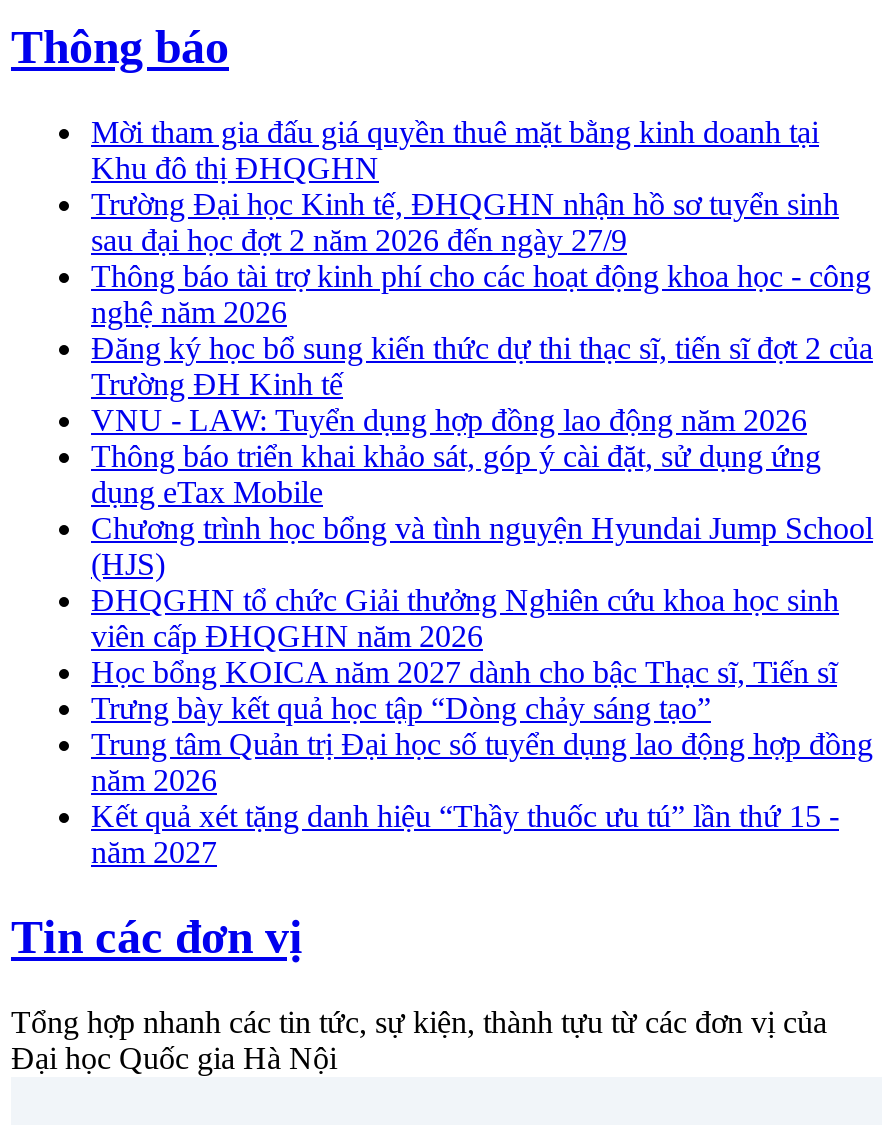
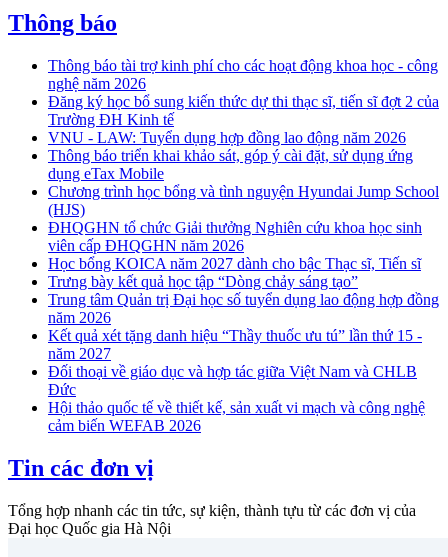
[91,115,839,257] Mời tham gia đấu giá quyền thuê mặt bằng kinh doanh tại | Khu đô thị ĐHQGHN | Trường Đại học Kinh tế, ĐHQGHN nhận hồ sơ tuyển sinh | sau đại học đợt 2 năm 2026 đến ngày 27/9 -> none
moved [91,259,873,869] -> [48,57,439,362]: Thông báo tài trợ kinh phí cho các hoạt động khoa học - công | nghệ năm 2026 | Đăng ký học bổ sung kiến thức dự thi thạc sĩ, tiến sĩ đợt 2 của | ... | Kết quả xét tặng danh hiệu “Thầy thuốc ưu tú” lần thứ 15 - | năm 2027
none -> [48,363,425,434] Đối thoại về giáo dục và hợp tác giữa Việt Nam và CHLB | Đức | Hội thảo quốc tế về thiết kế, sản xuất vi mạch và công nghệ | cảm biến WEFAB 2026

